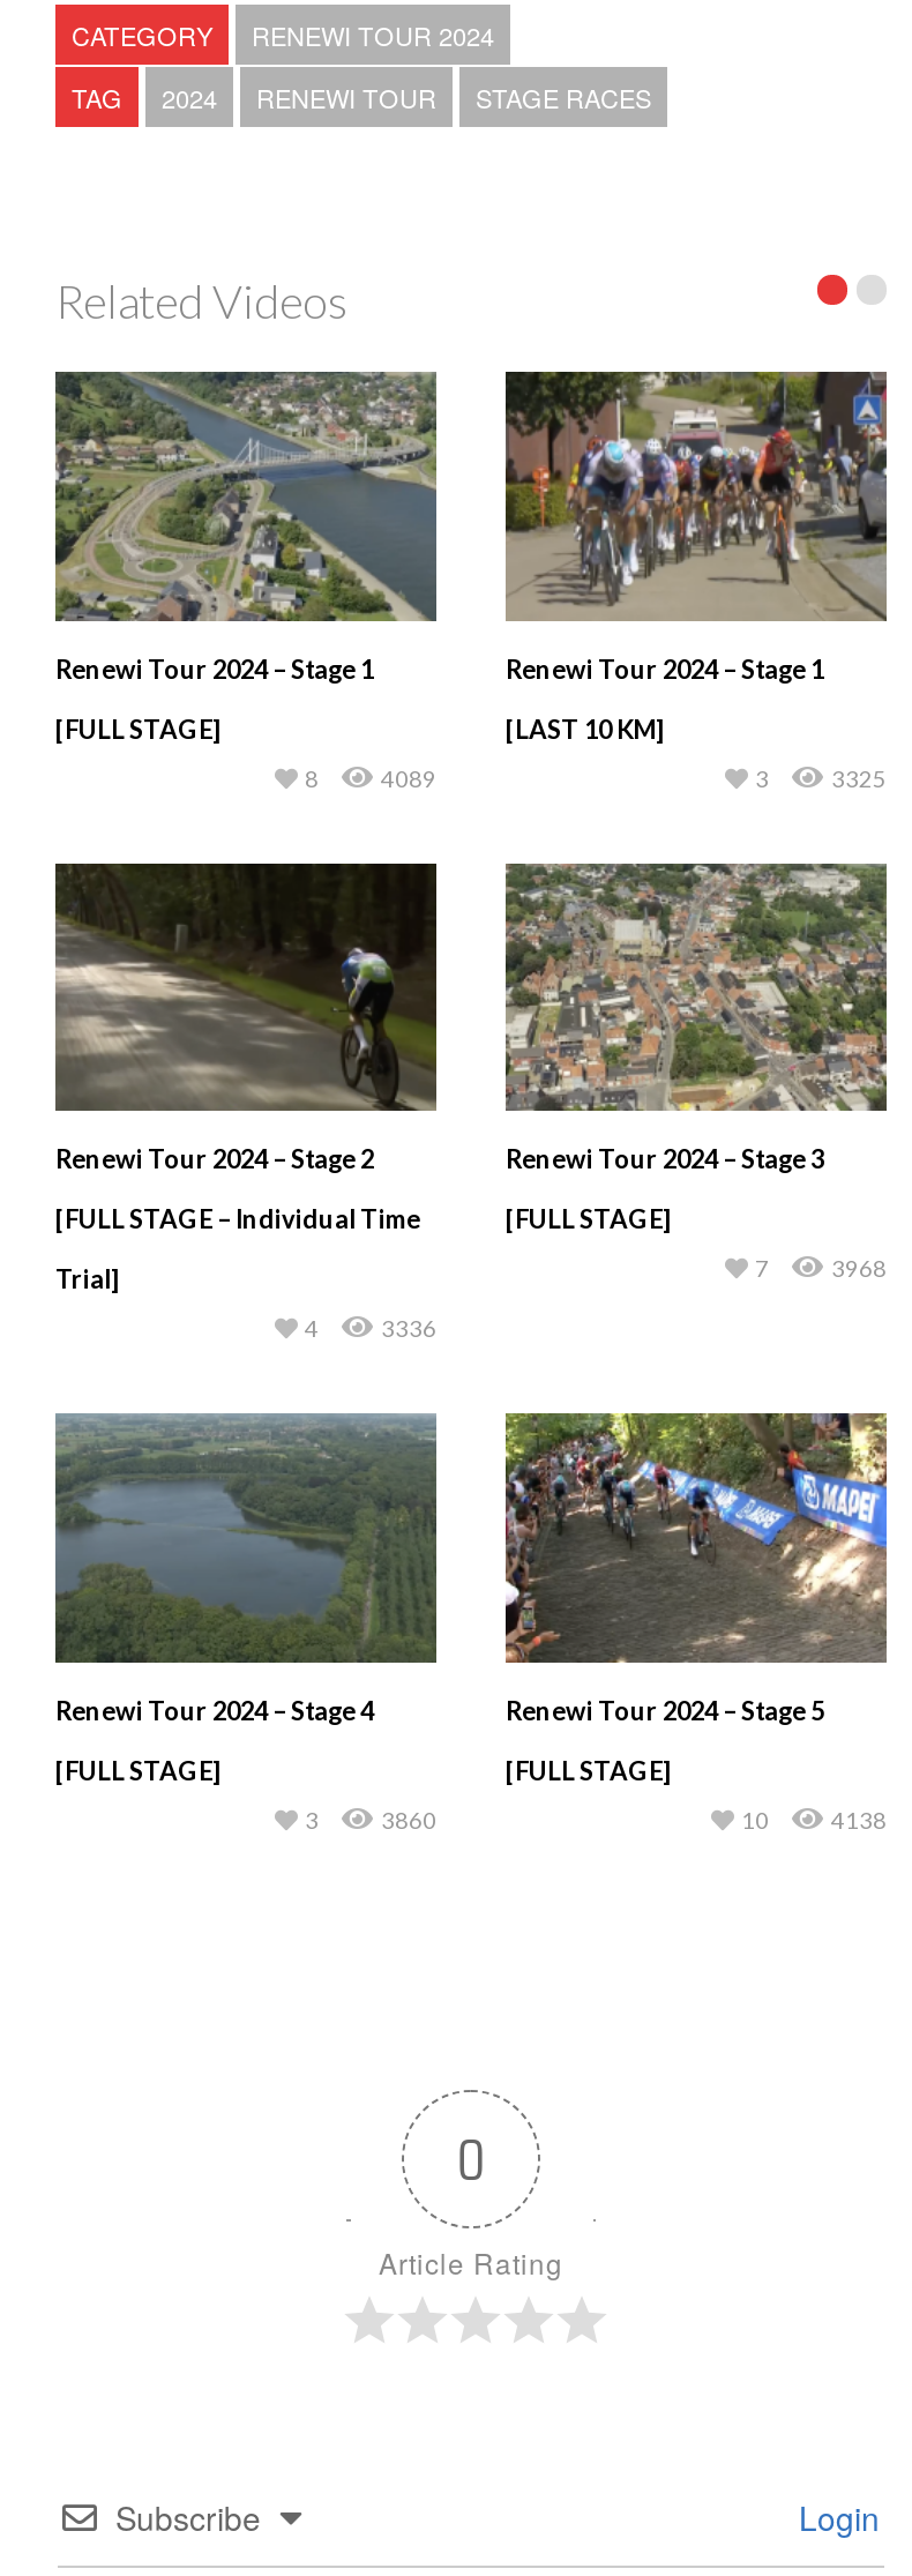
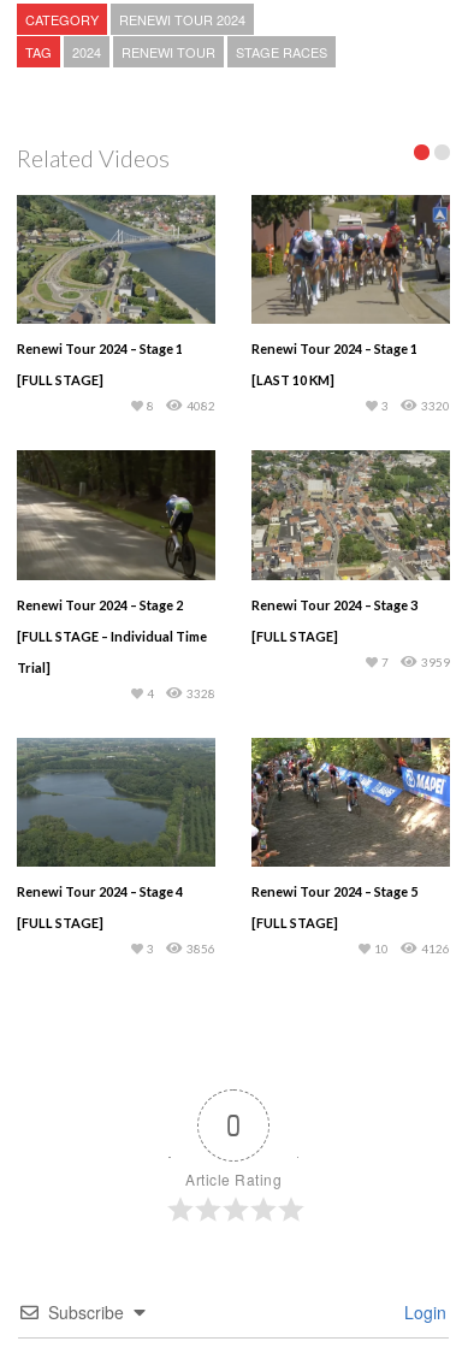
[381,764,436,791] 4089 -> [186,399,215,413] 4082
[831,764,887,791] 3325 -> [421,399,450,413] 3320
[831,1255,887,1282] 3968 -> [421,655,450,669] 3959
[381,1315,436,1342] 3336 -> [186,686,215,700] 3328
[381,1805,436,1833] 3860 -> [186,942,215,956] 3856
[831,1805,887,1833] 4138 -> [421,942,450,956] 4126

